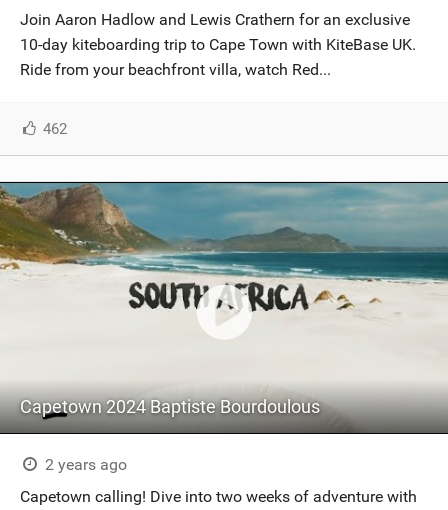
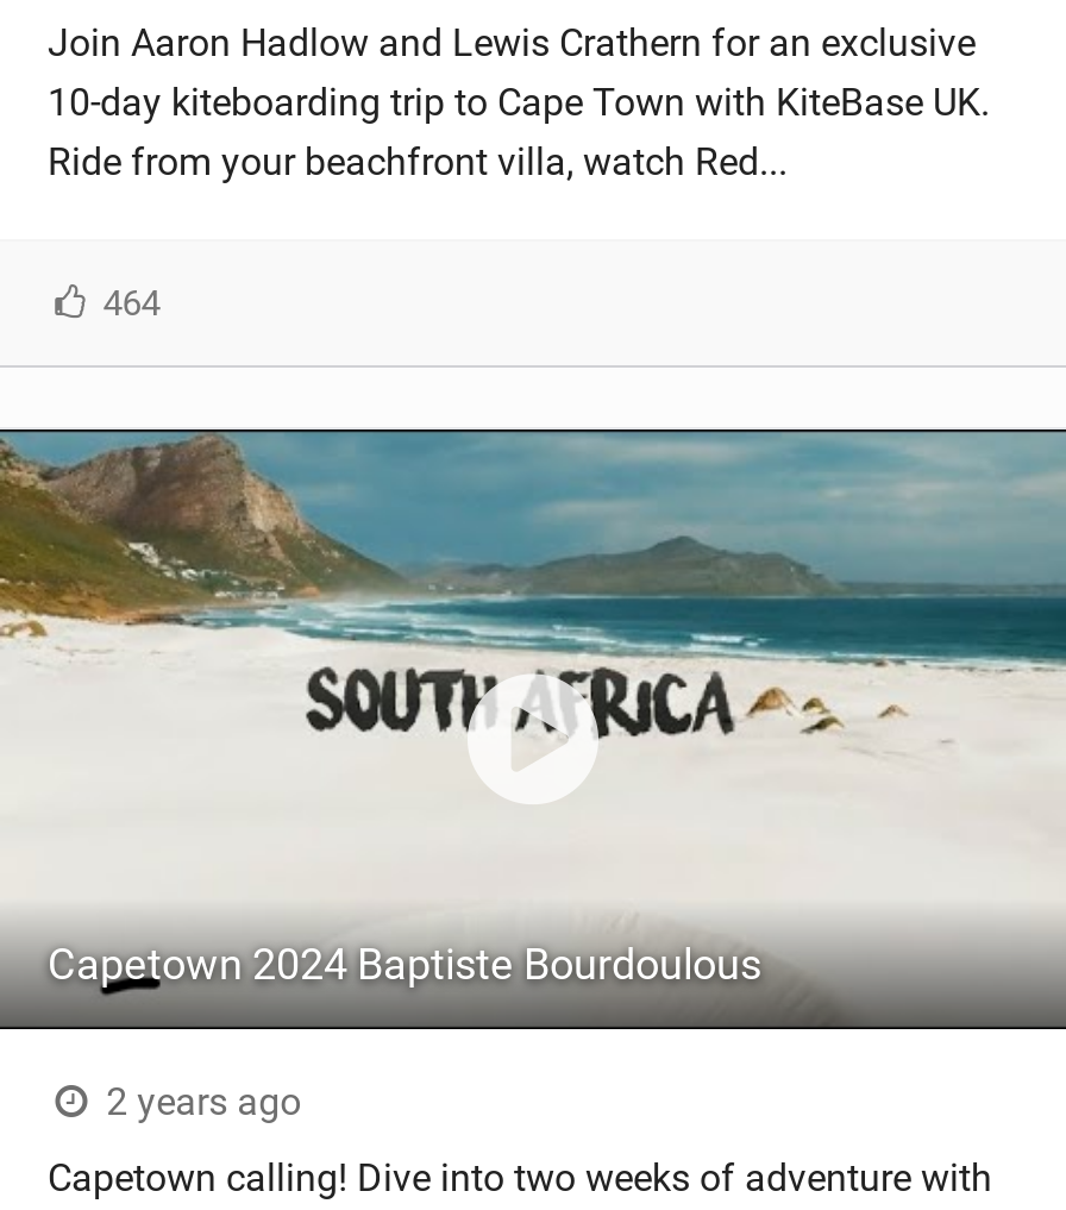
[39,120,67,138] 462 -> [94,282,160,325] 464

